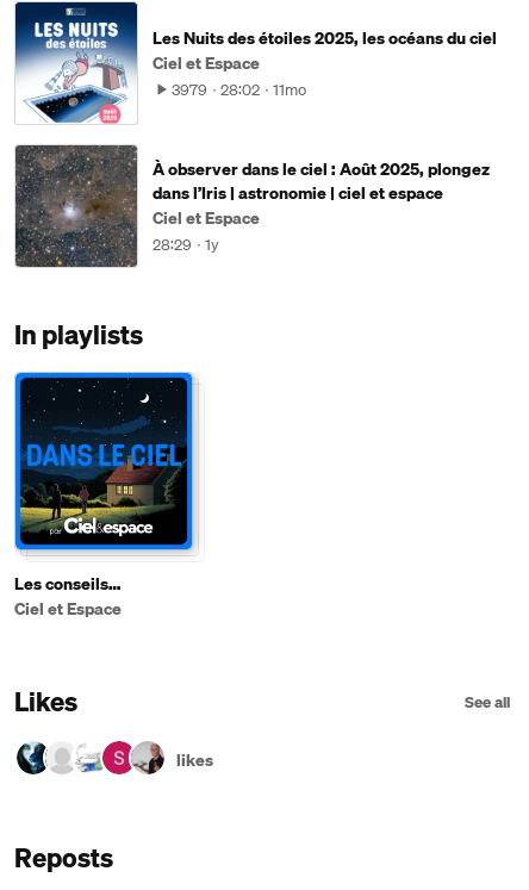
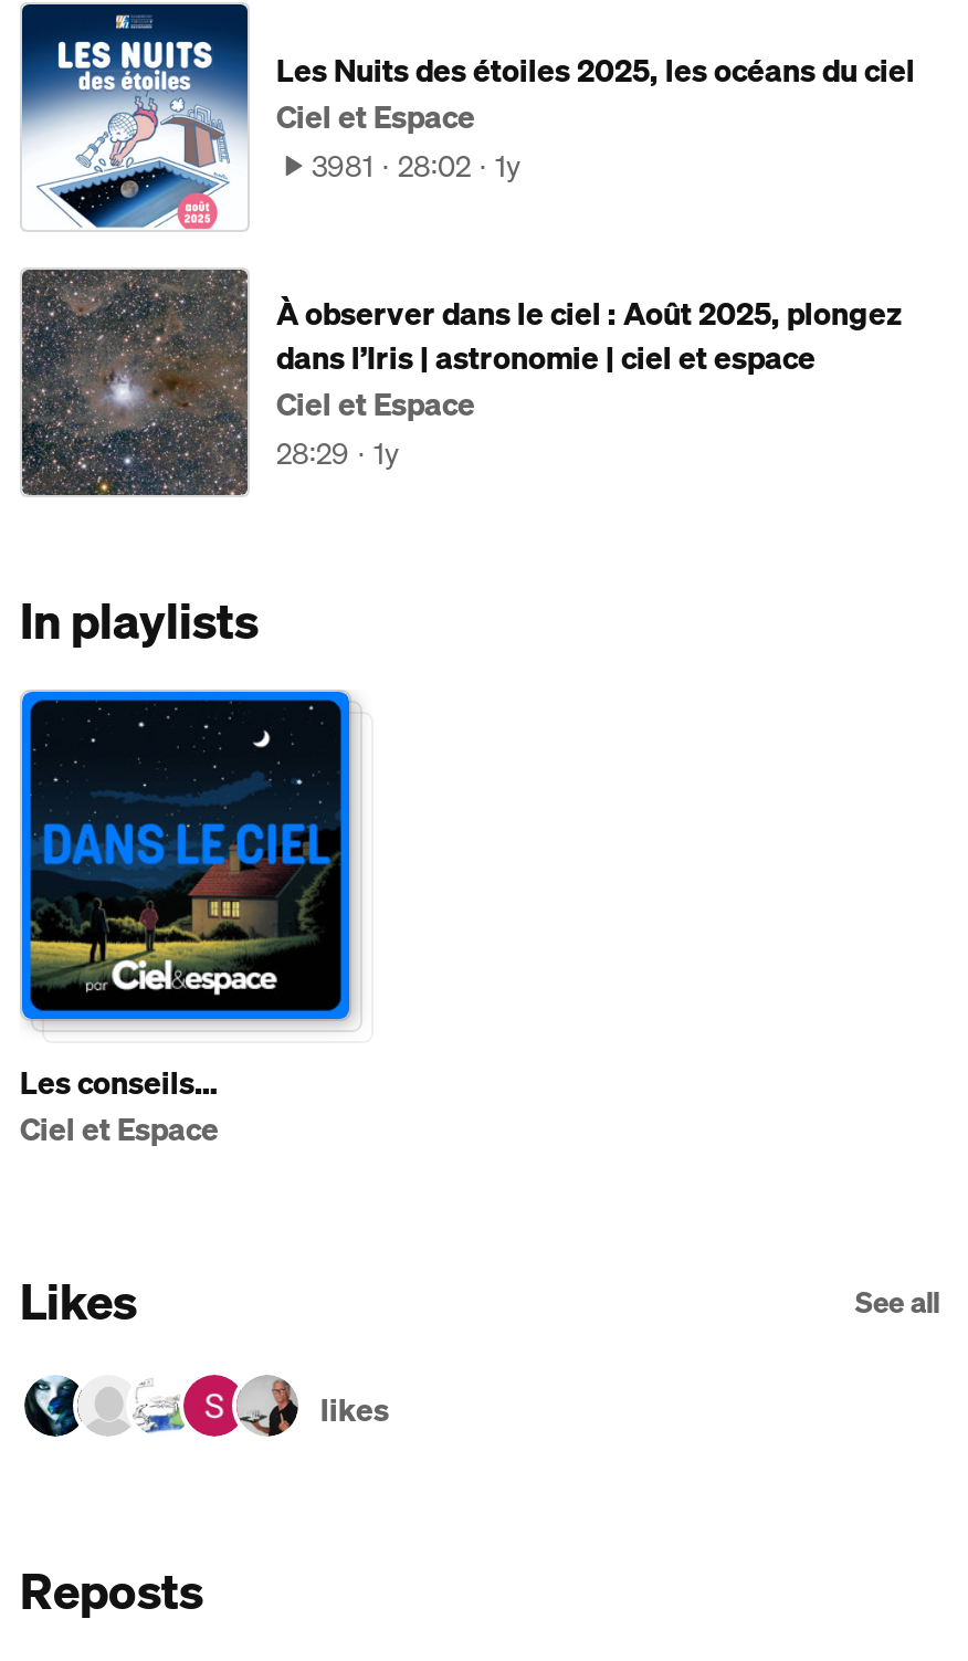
[172,77,306,101] 3979 28:02 11mo -> [312,144,522,188] 3981 28:02 1y

